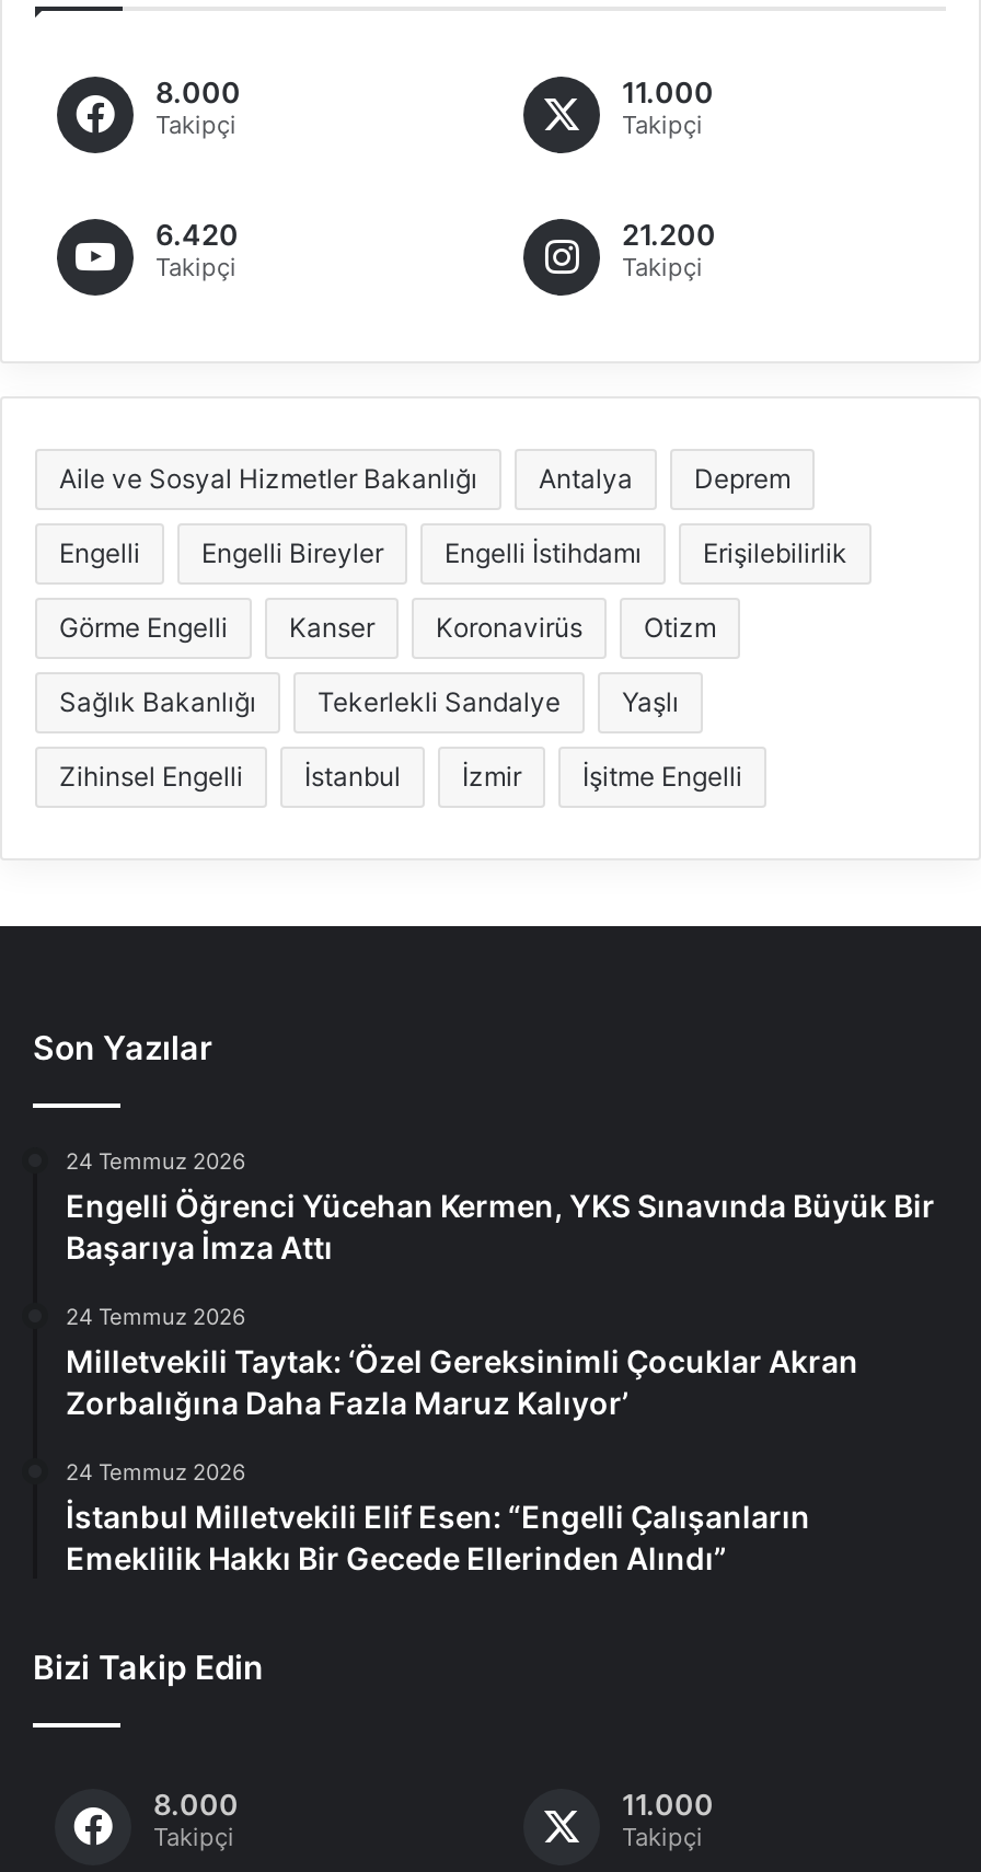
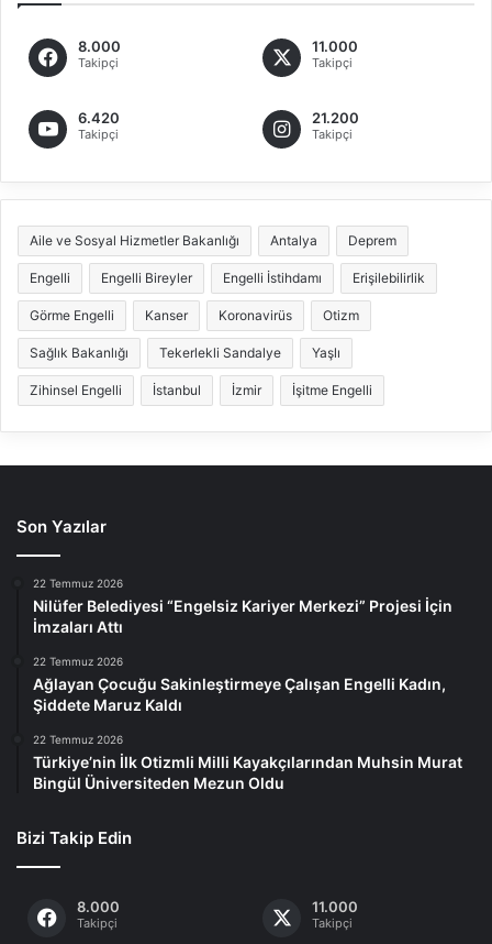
[66,1147,935,1265] 24 Temmuz 2026 | Engelli Öğrenci Yücehan Kermen, YKS Sınavında Büyük Bir | Başarıya İmza Attı -> [33,576,452,636] 22 Temmuz 2026 | Nilüfer Belediyesi “Engelsiz Kariyer Merkezi” Projesi İçin | İmzaları Attı
[66,1302,858,1420] 24 Temmuz 2026 | Milletvekili Taytak: ‘Özel Gereksinimli Çocuklar Akran | Zorbalığına Daha Fazla Maruz Kalıyor’ -> [33,654,446,714] 22 Temmuz 2026 | Ağlayan Çocuğu Sakinleştirmeye Çalışan Engelli Kadın, | Şiddete Maruz Kaldı
[66,1458,810,1576] 24 Temmuz 2026 | İstanbul Milletvekili Elif Esen: “Engelli Çalışanların | Emeklilik Hakkı Bir Gecede Ellerinden Alındı” -> [33,732,462,792] 22 Temmuz 2026 | Türkiye’nin İlk Otizmli Milli Kayakçılarından Muhsin Murat | Bingül Üniversiteden Mezun Oldu

